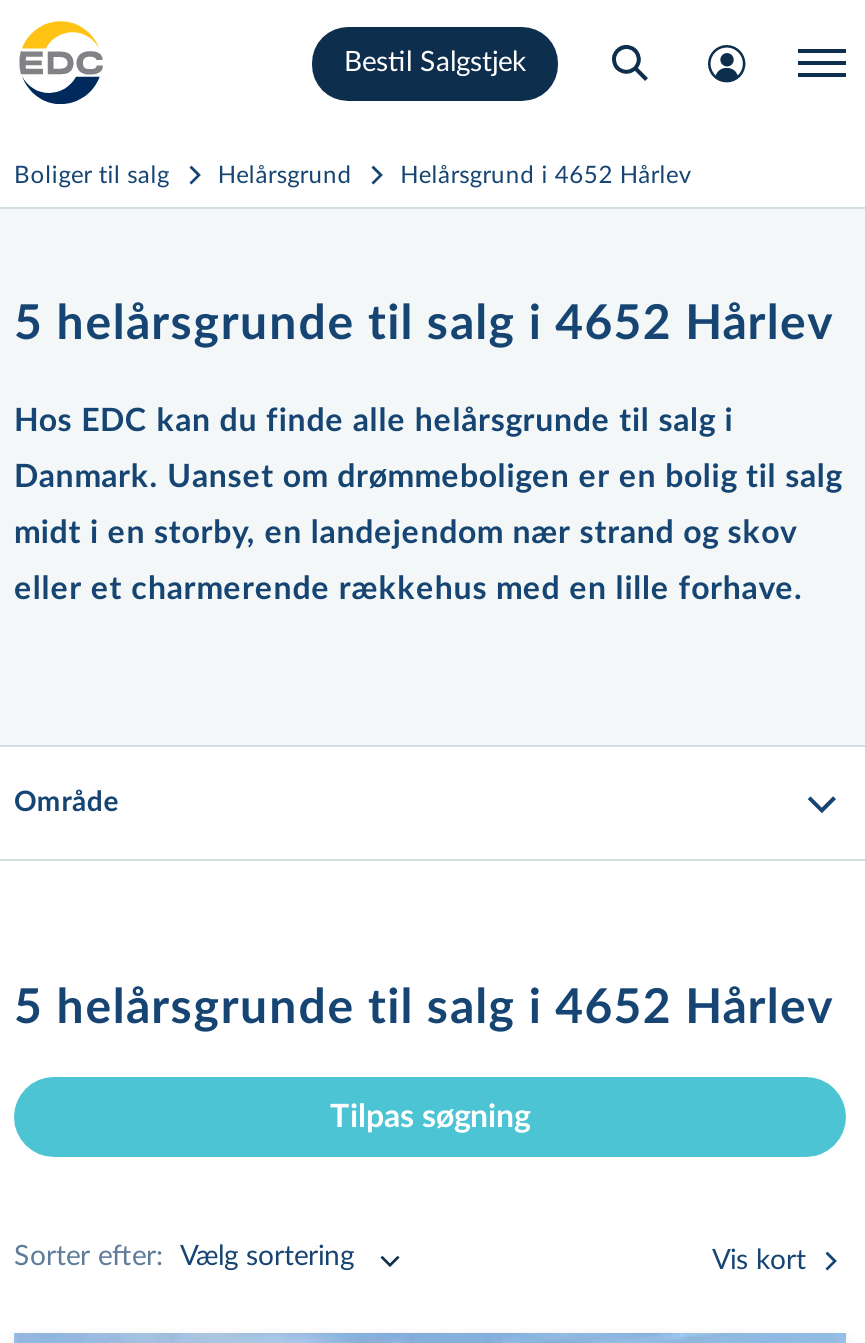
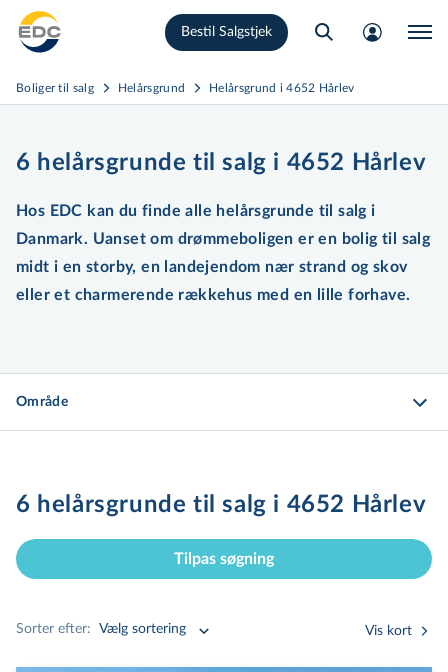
[14,301,834,349] 5 helårsgrunde til salg i 4652 Hårlev -> [16,151,426,175] 6 helårsgrunde til salg i 4652 Hårlev
[14,985,834,1033] 5 helårsgrunde til salg i 4652 Hårlev -> [16,493,426,517] 6 helårsgrunde til salg i 4652 Hårlev

